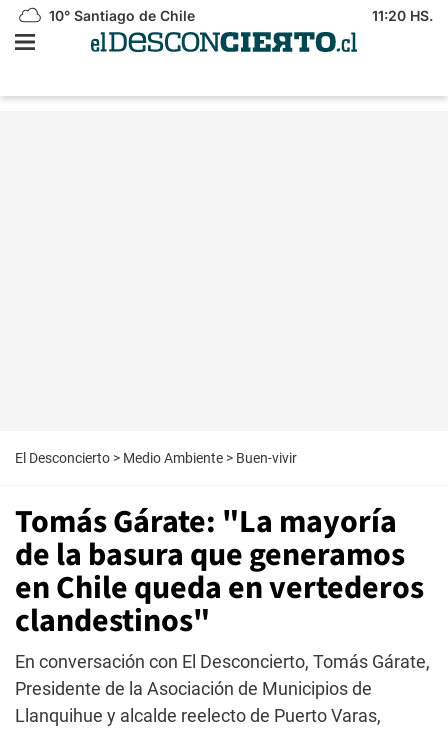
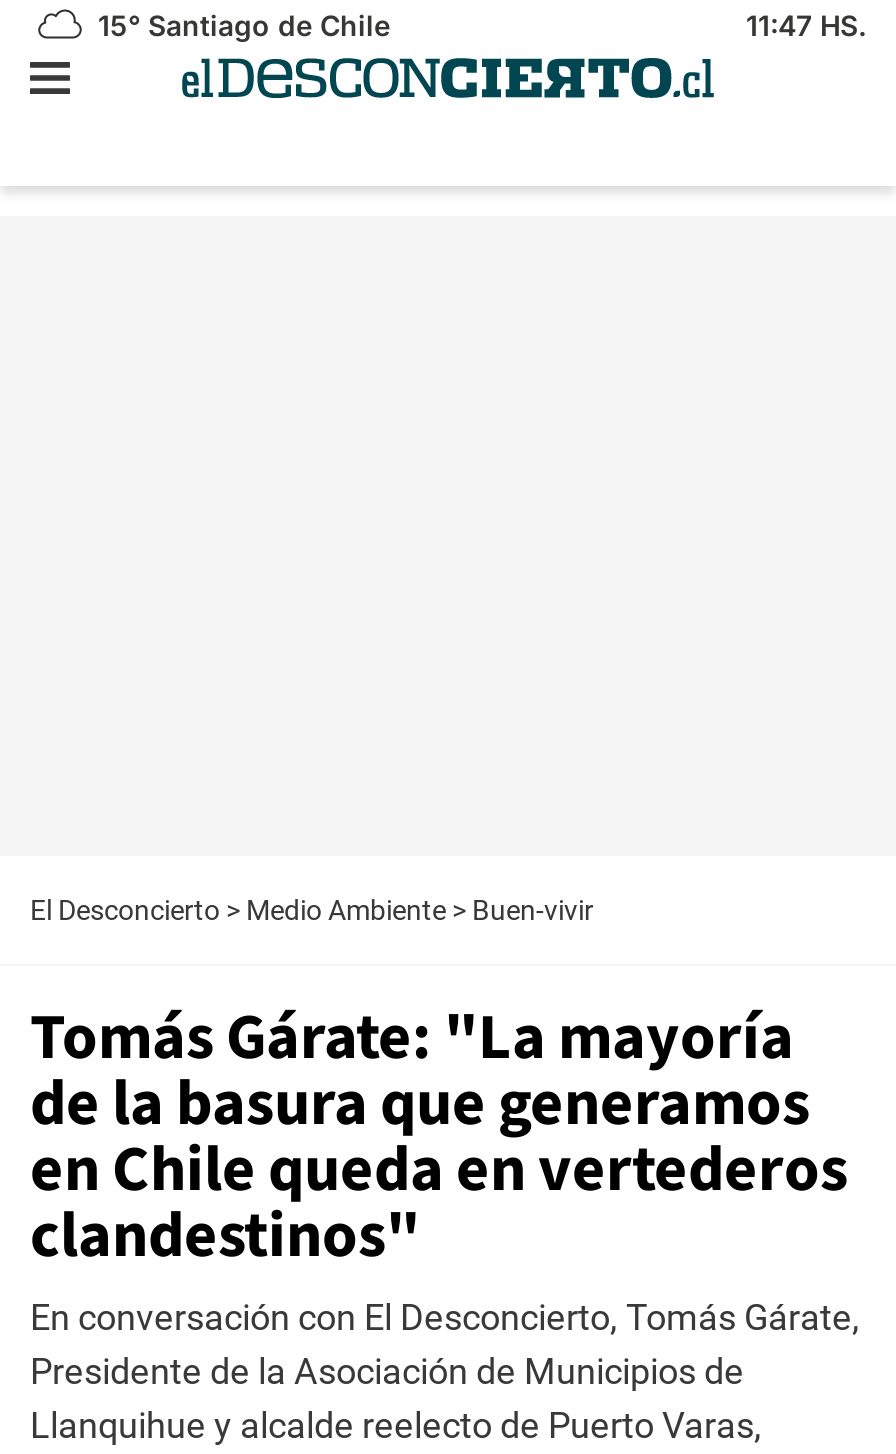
[45,7,195,24] 10° Santiago de Chile -> [90,8,390,42] 15° Santiago de Chile
[372,7,433,24] 11:20 HS. -> [746,8,866,42] 11:47 HS.

